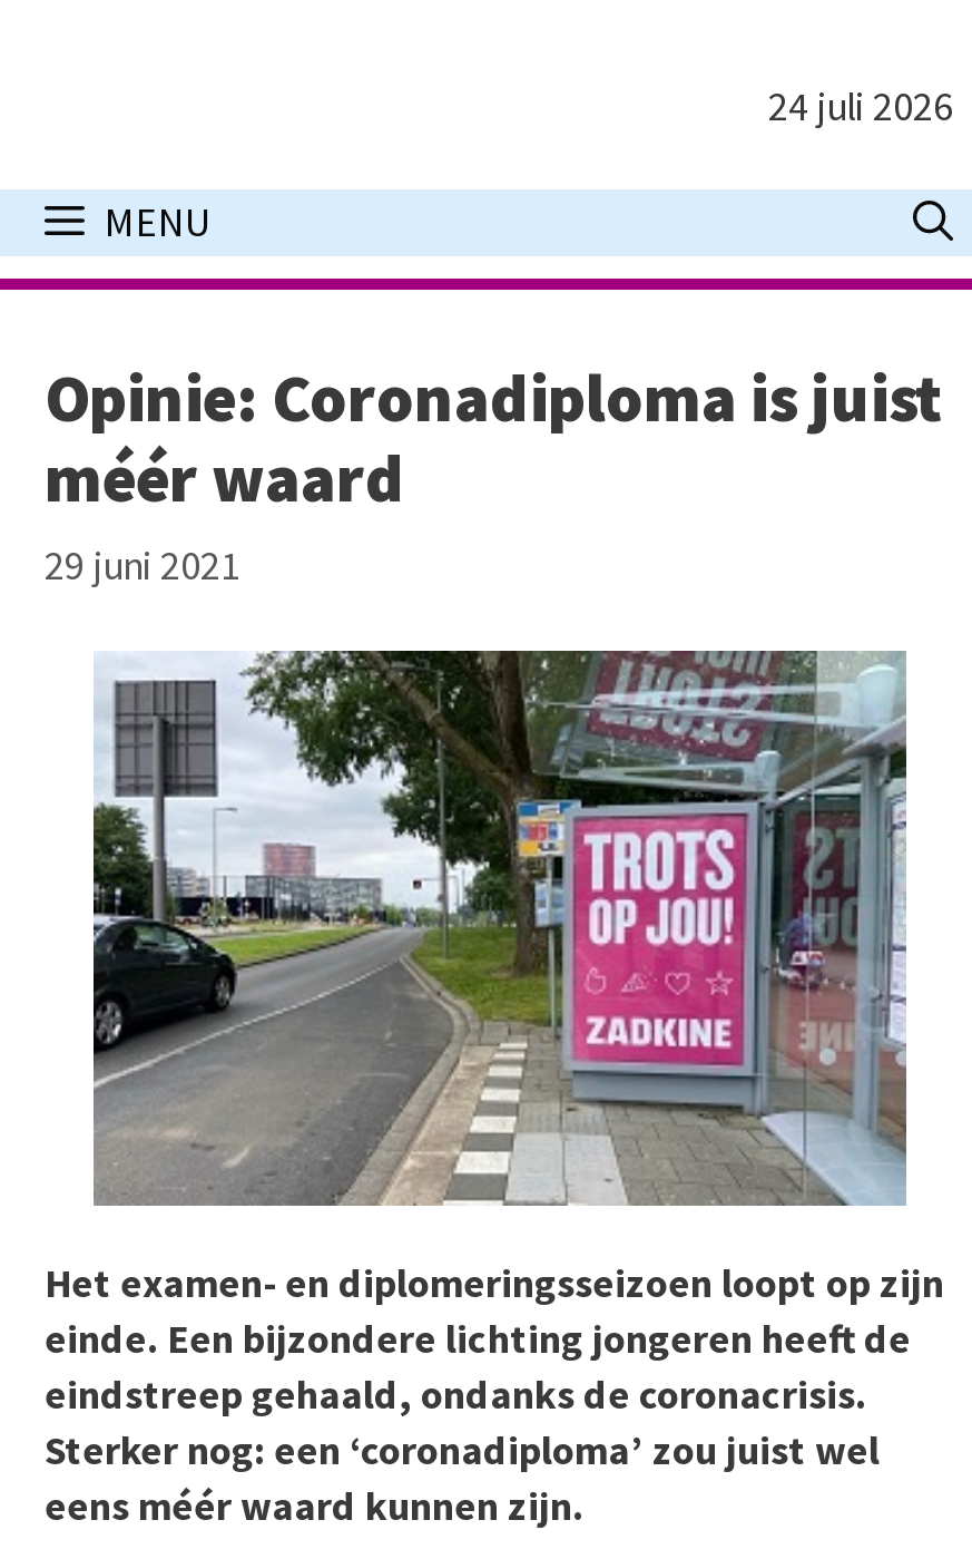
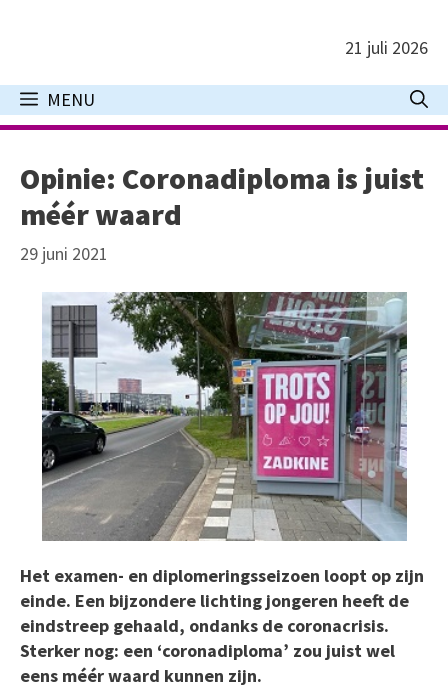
[768,80,953,131] 24 juli 2026 -> [345,36,428,59] 21 juli 2026

